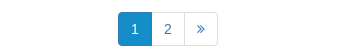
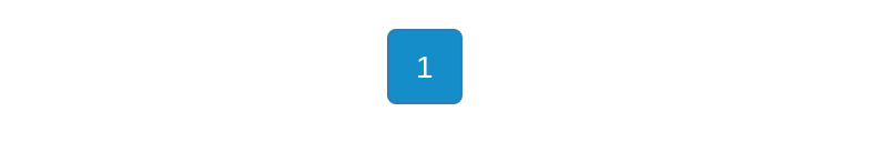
[164,21,172,37] 2 -> none

